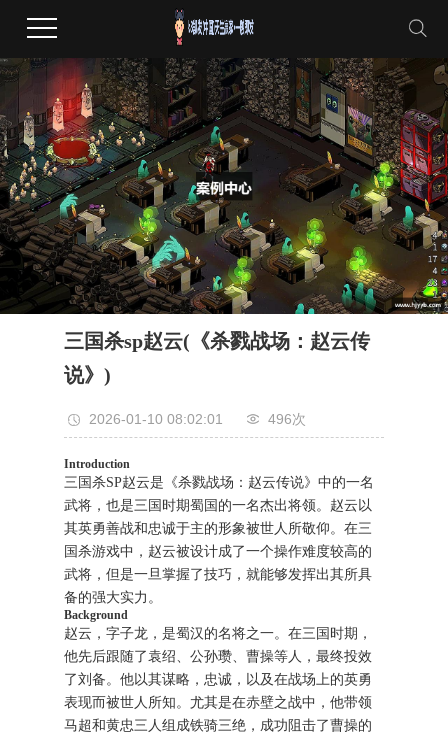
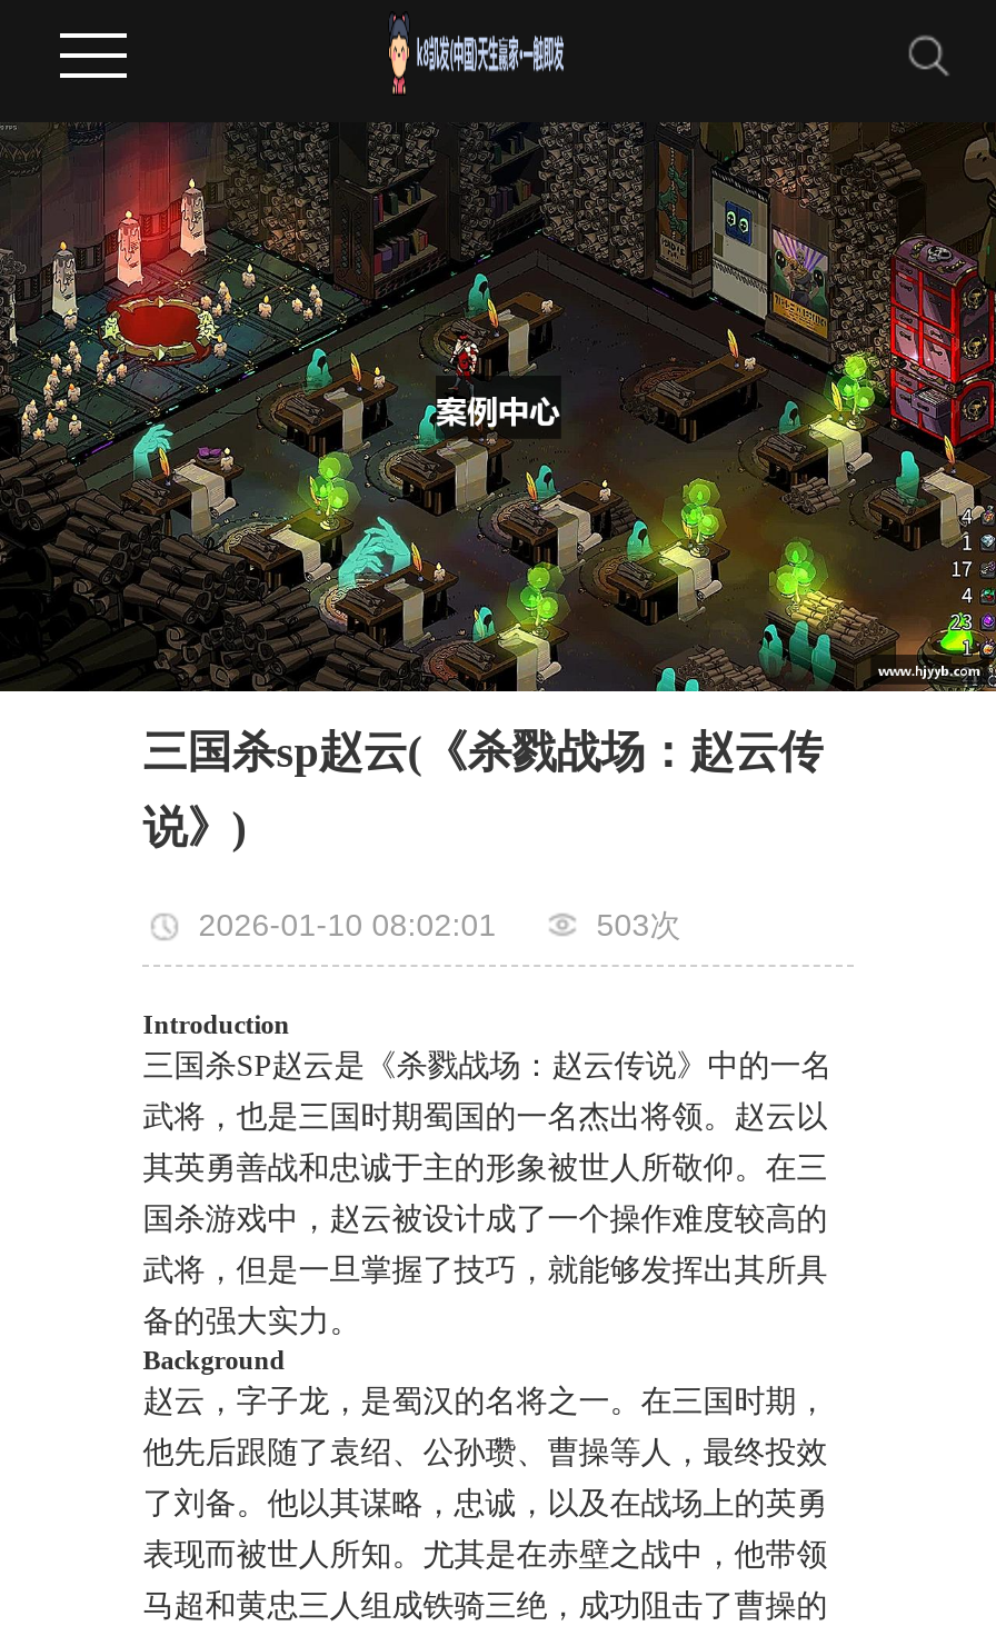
[268,411,306,427] 496次 -> [596,906,681,942] 503次

